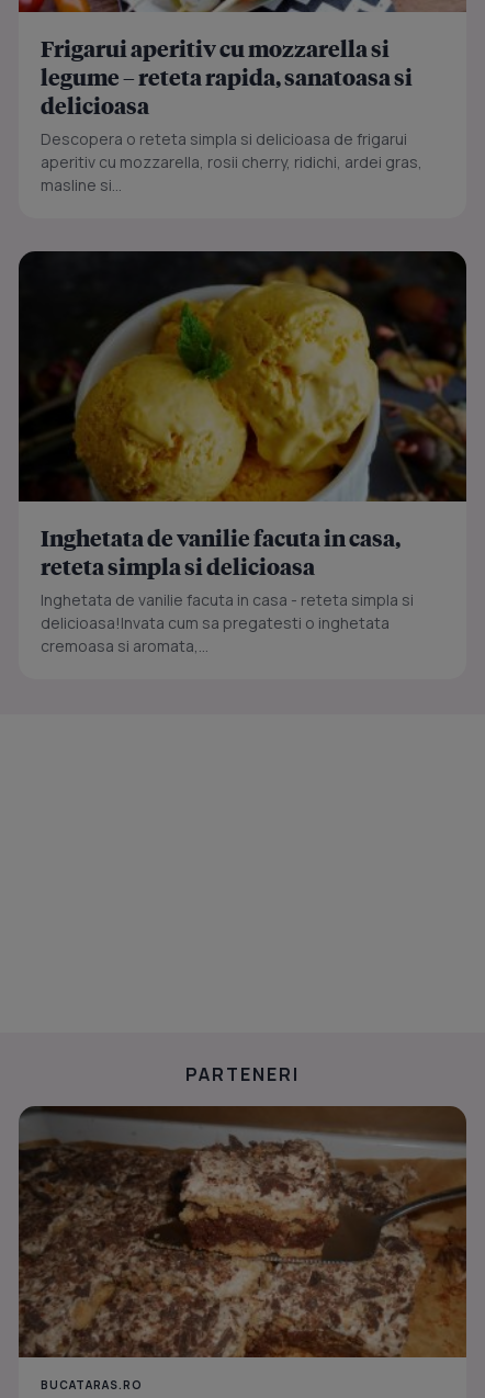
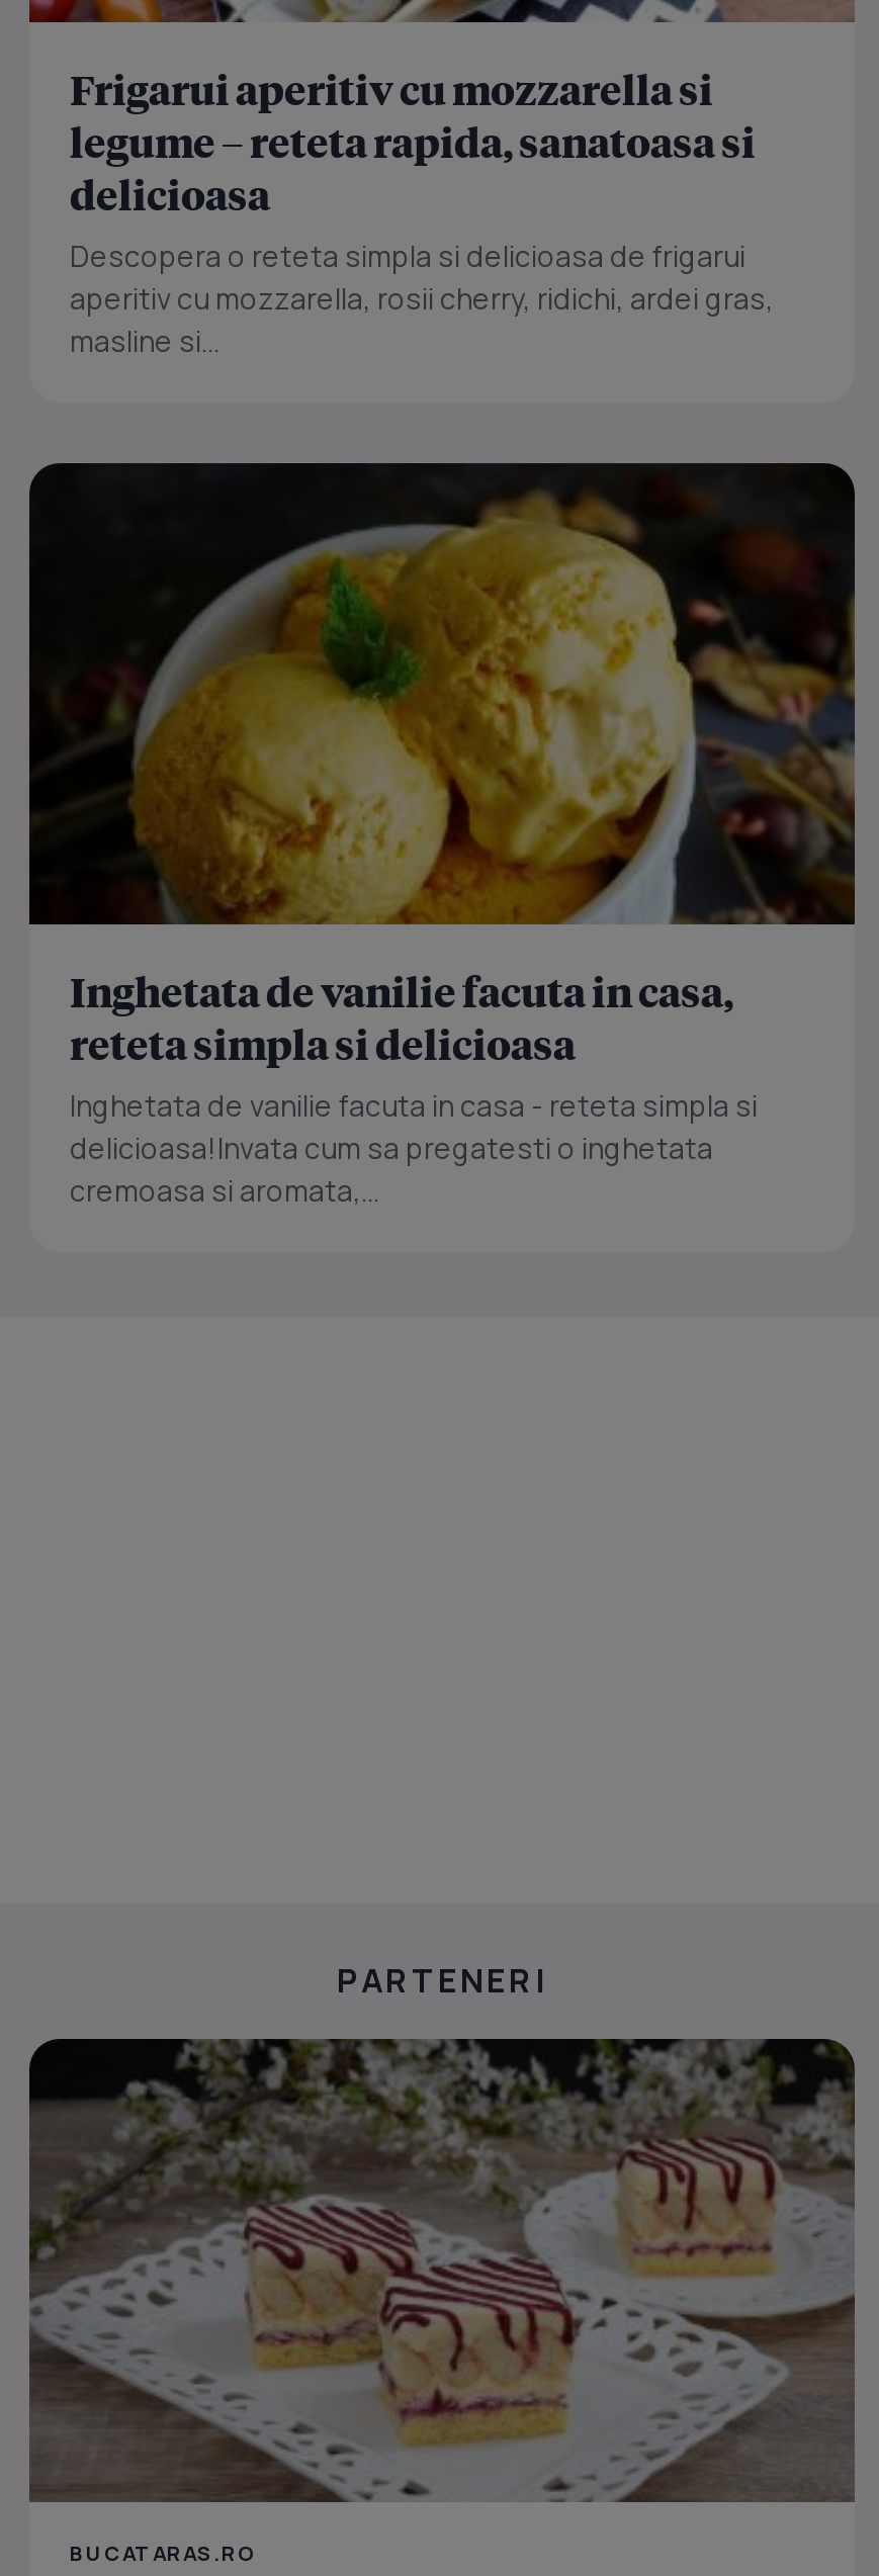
[19,1105,467,1358] [image] -> [29,2037,855,2502] [image]

